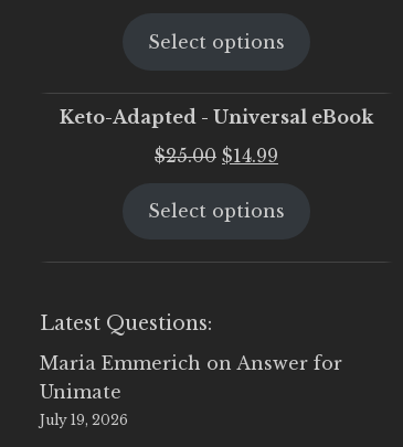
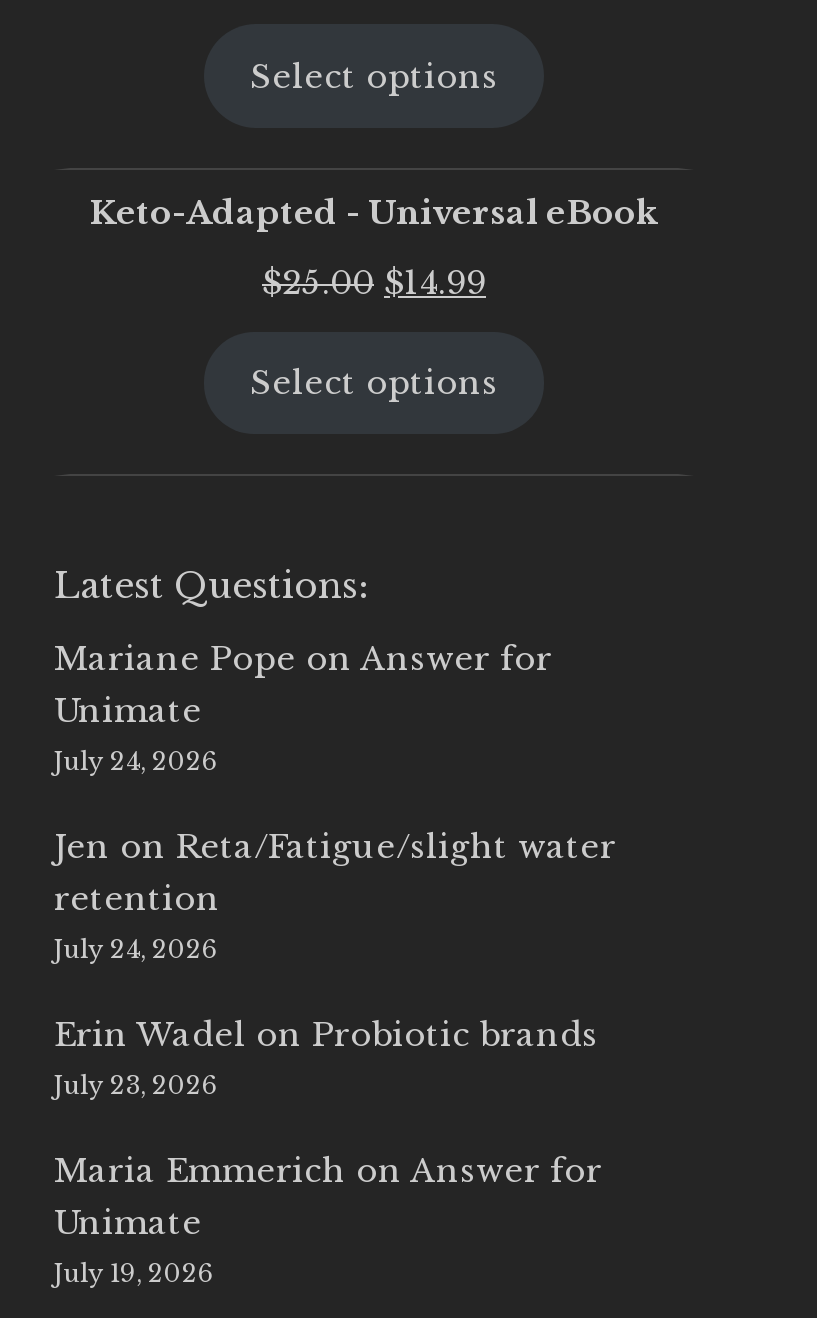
none -> [54,638,616,1100] Mariane Pope on Answer for | Unimate | July 24, 2026 | Jen on Reta/Fatigue/slight water | retention | July 24, 2026 | Erin Wadel on Probiotic brands | July 23, 2026

